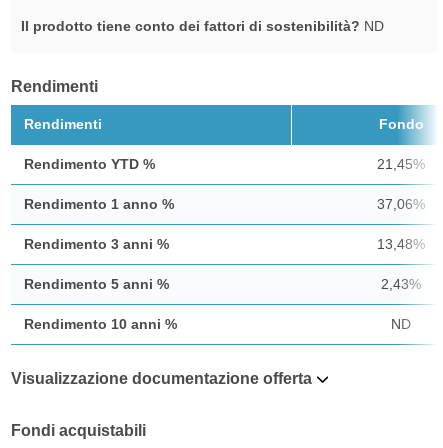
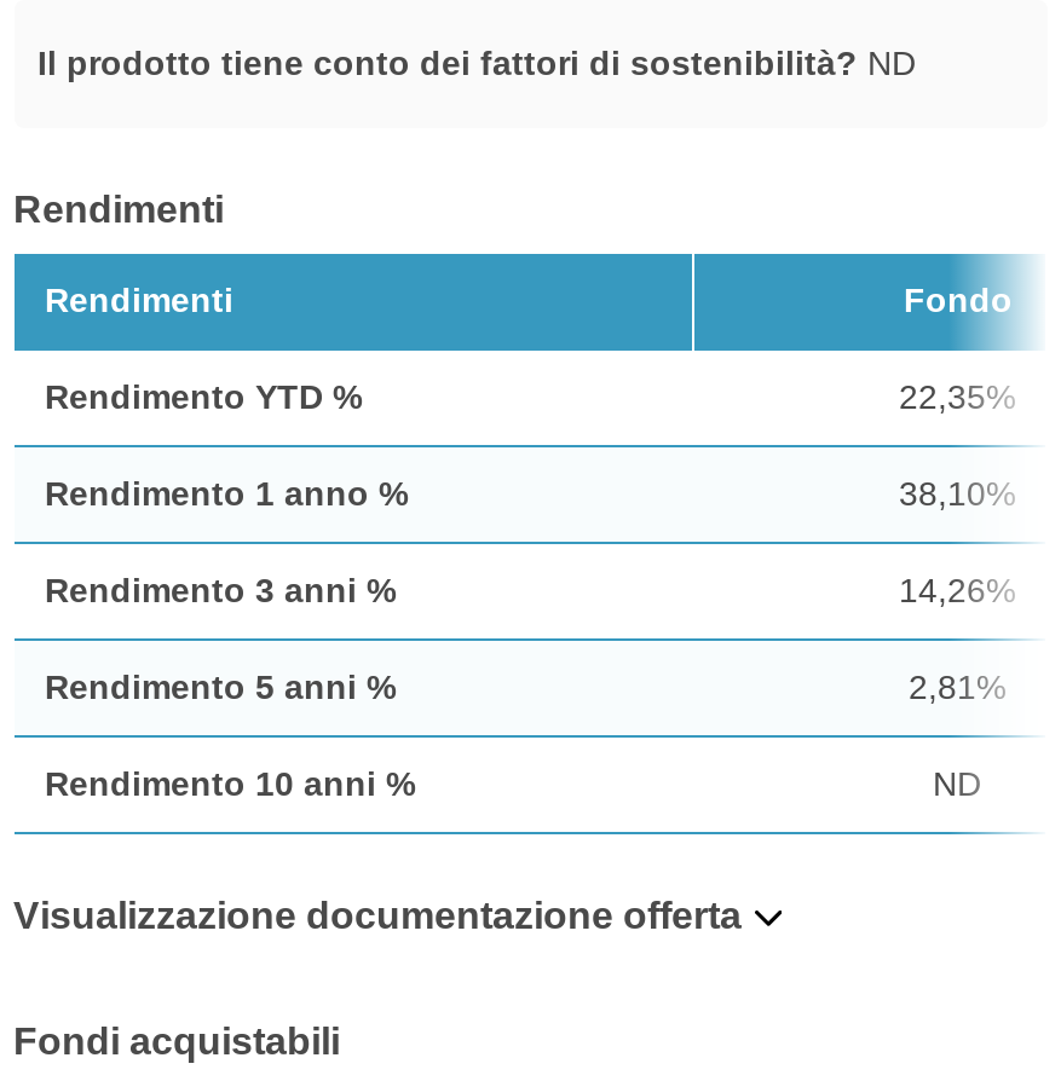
[376,156,424,172] 21,45% -> [899,377,1015,415] 22,35%
[376,196,424,212] 37,06% -> [899,474,1015,512] 38,10%
[376,236,424,252] 13,48% -> [899,570,1015,609] 14,26%
[380,276,420,292] 2,43% -> [909,667,1005,706] 2,81%

